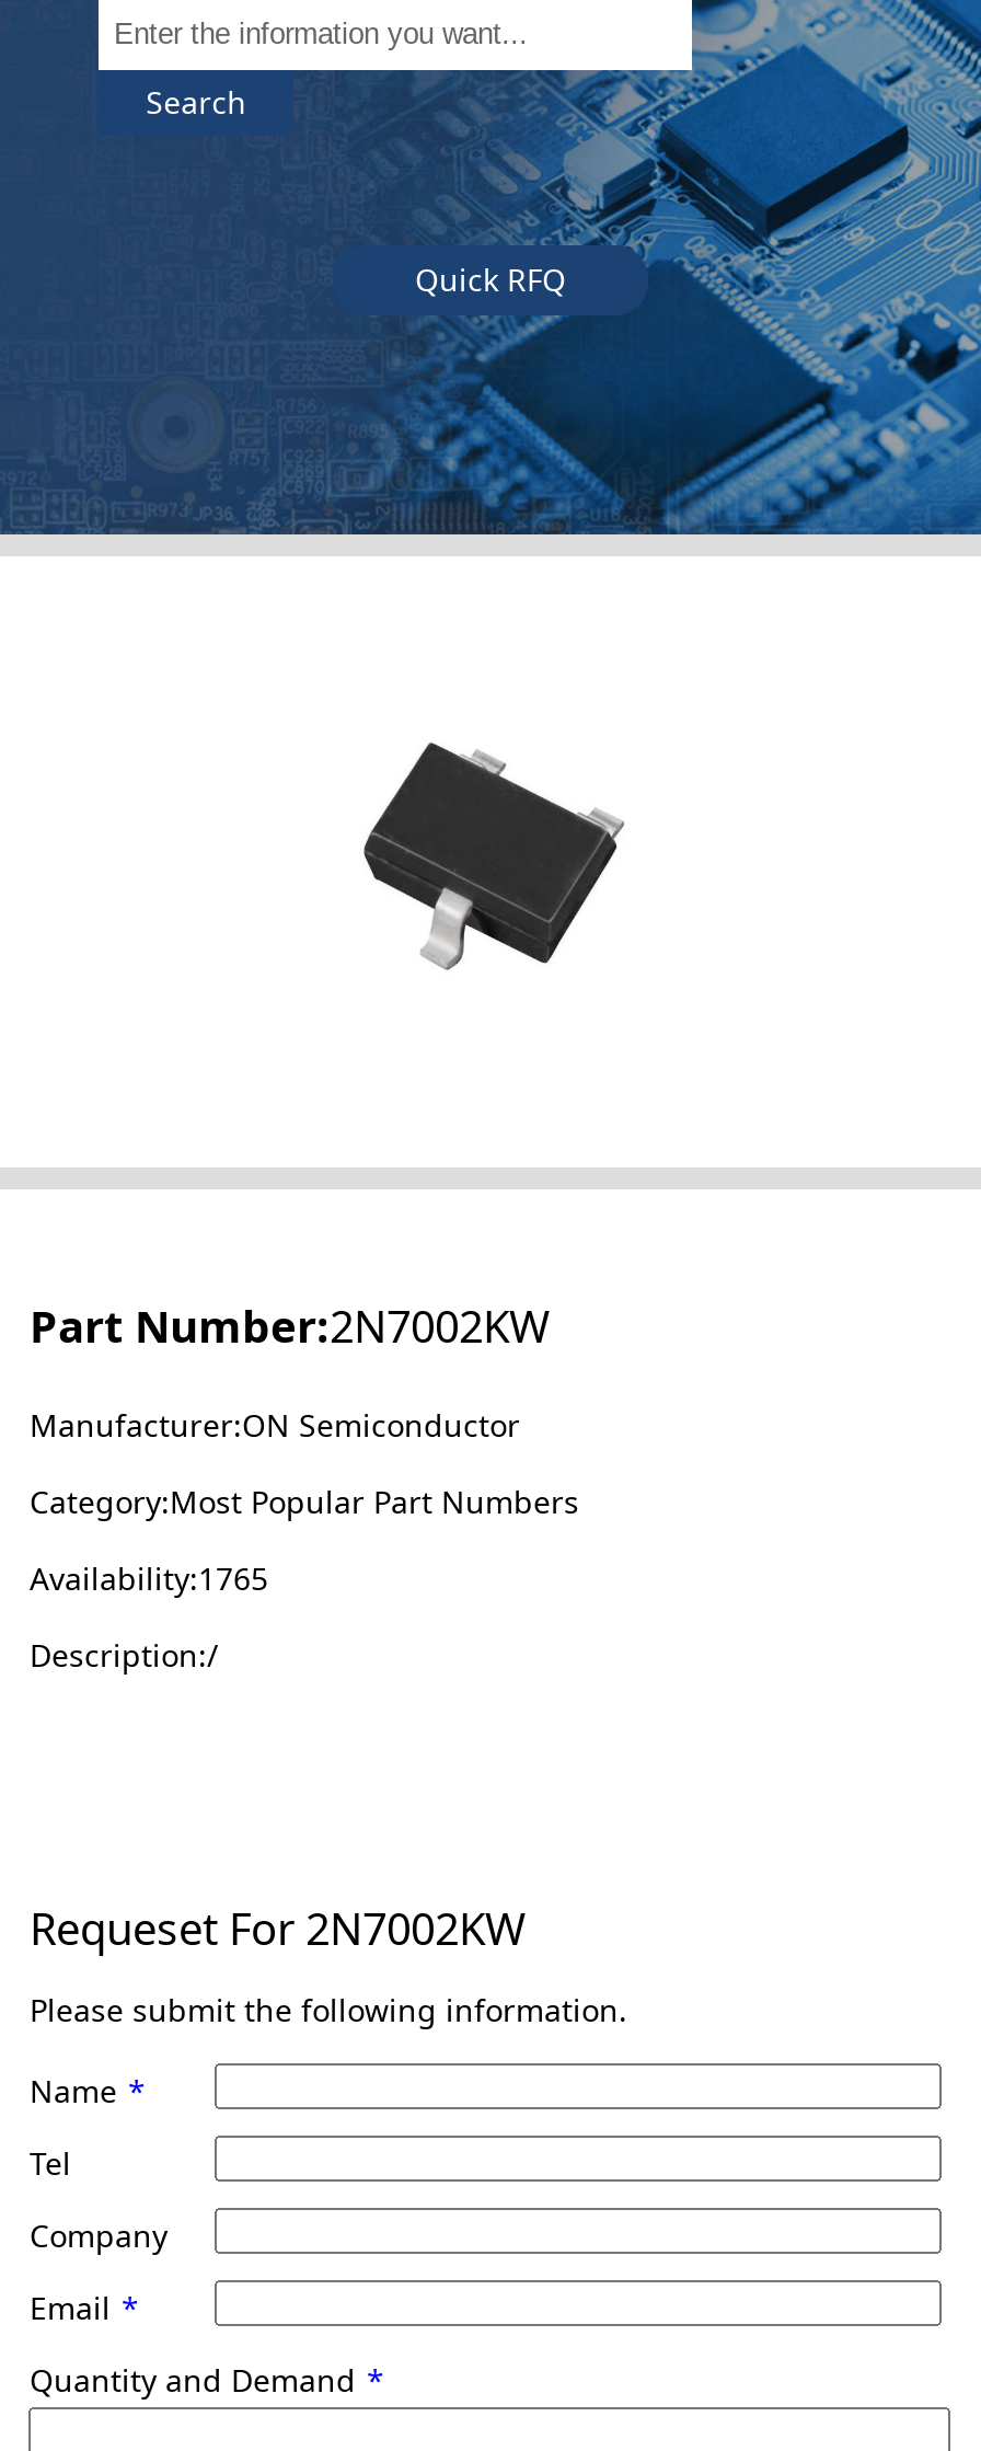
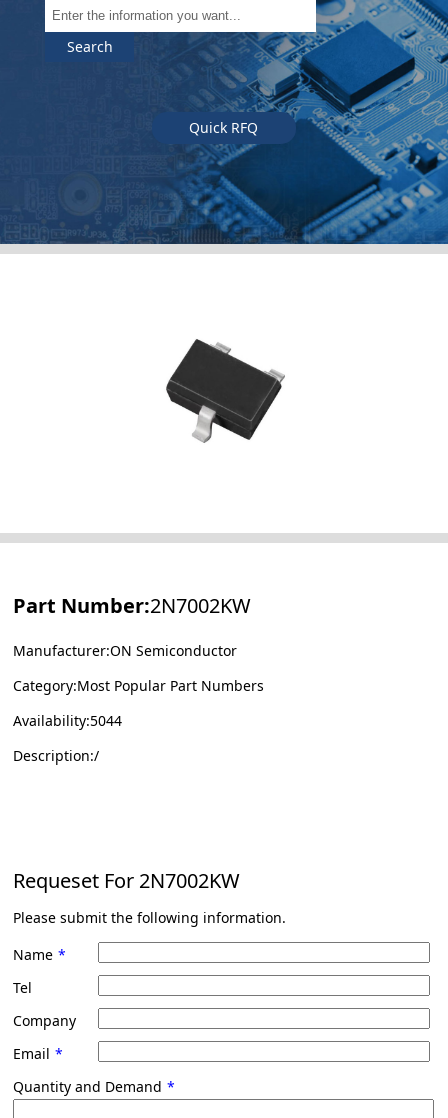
[29,1558,268,1599] Availability:1765 -> [13,711,122,730] Availability:5044

